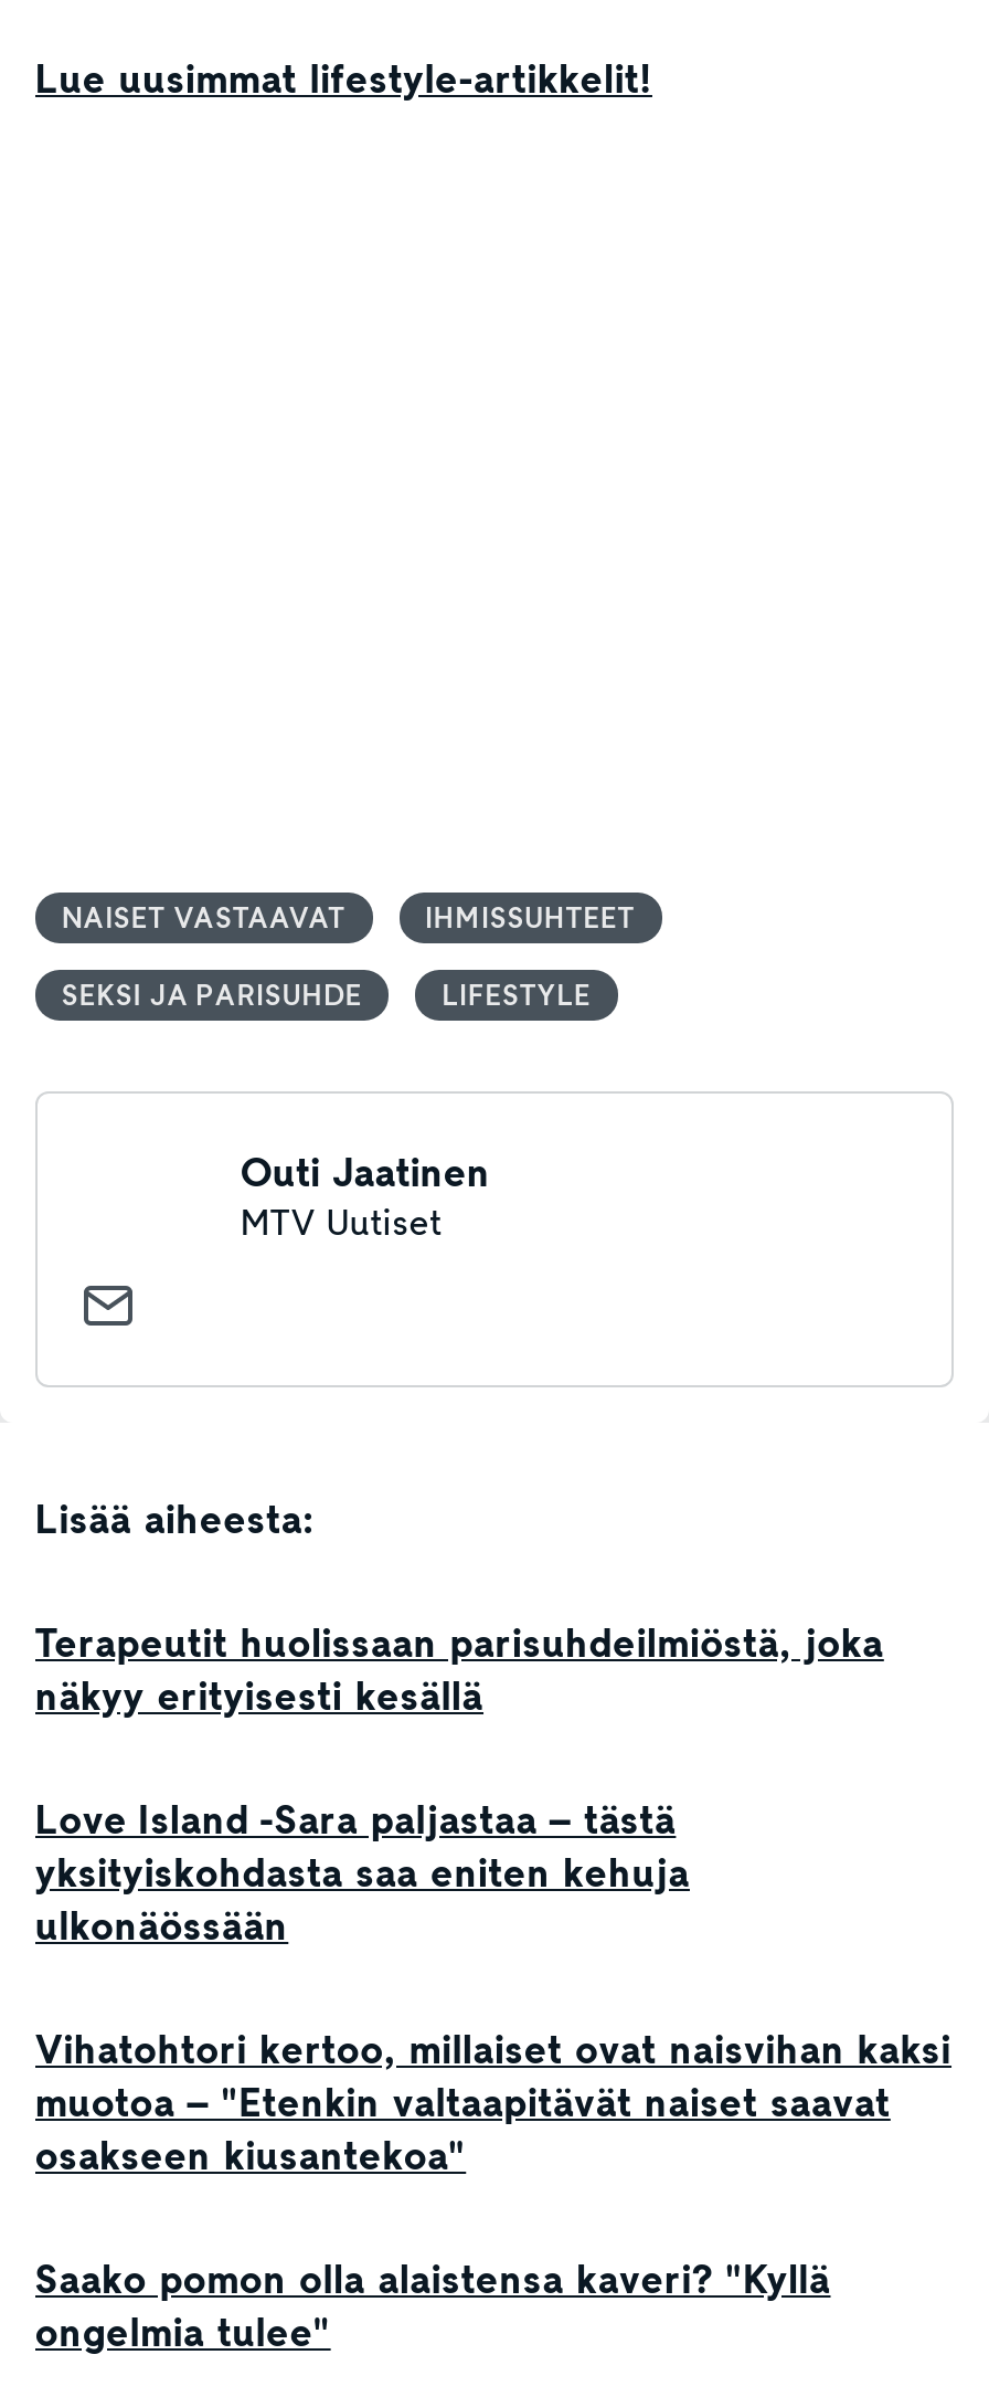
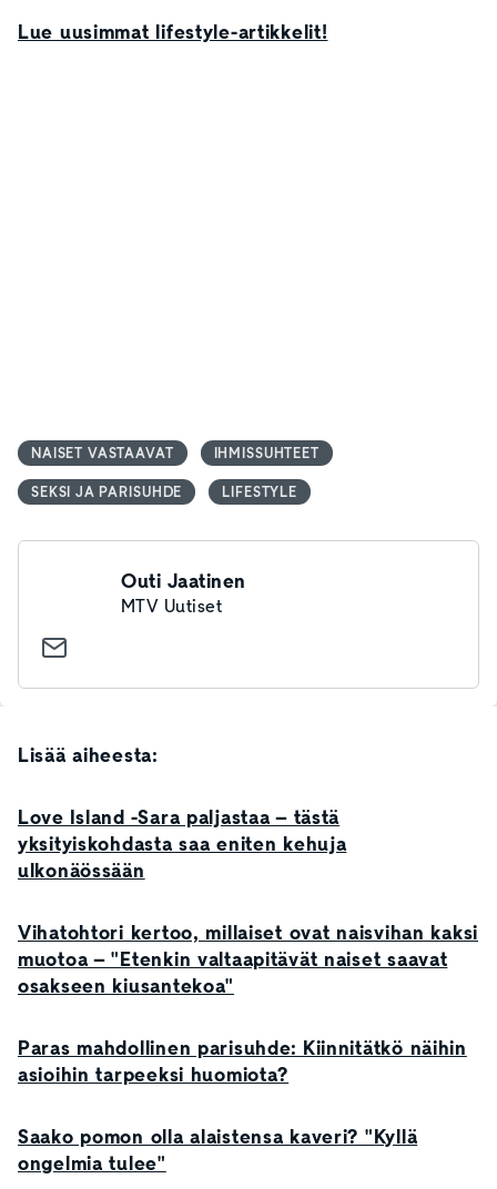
[35,1617,884,1723] Terapeutit huolissaan parisuhdeilmiöstä, joka | näkyy erityisesti kesällä -> none
moved [35,1794,951,2183] -> [18,804,478,999]: Love Island -Sara paljastaa – tästä | yksityiskohdasta saa eniten kehuja | ulkonäössään | Vihatohtori kertoo, millaiset ovat naisvihan kaksi | muotoa – "Etenkin valtaapitävät naiset saavat | osakseen kiusantekoa"
none -> [18,1035,467,1088] Paras mahdollinen parisuhde: Kiinnitätkö näihin | asioihin tarpeeksi huomiota?

